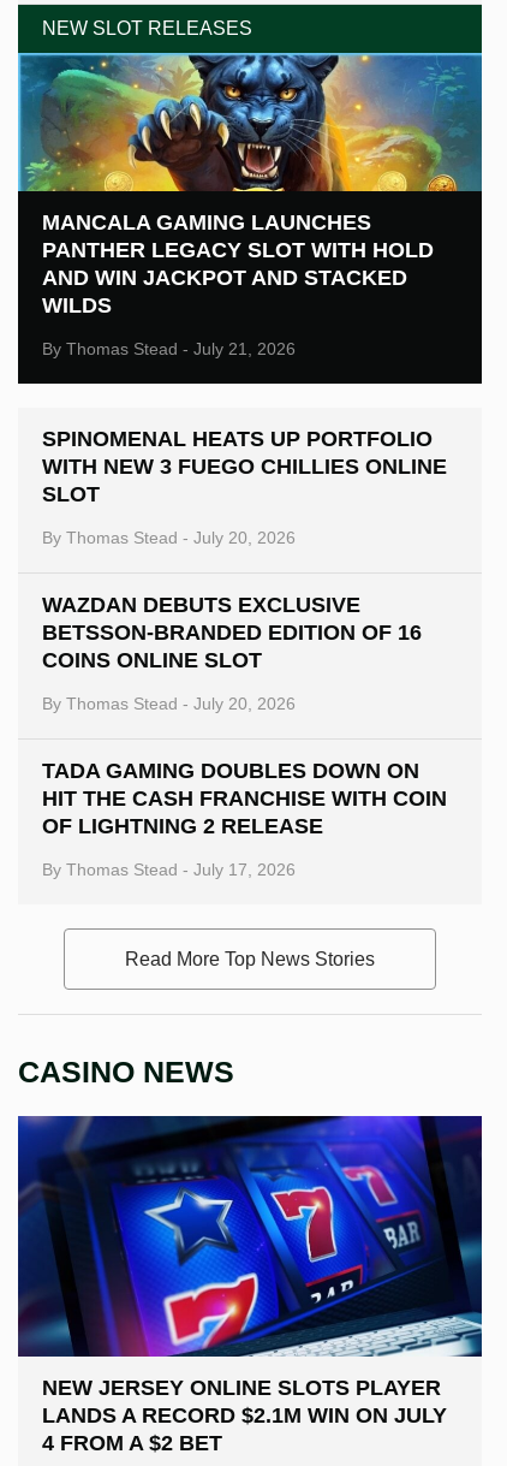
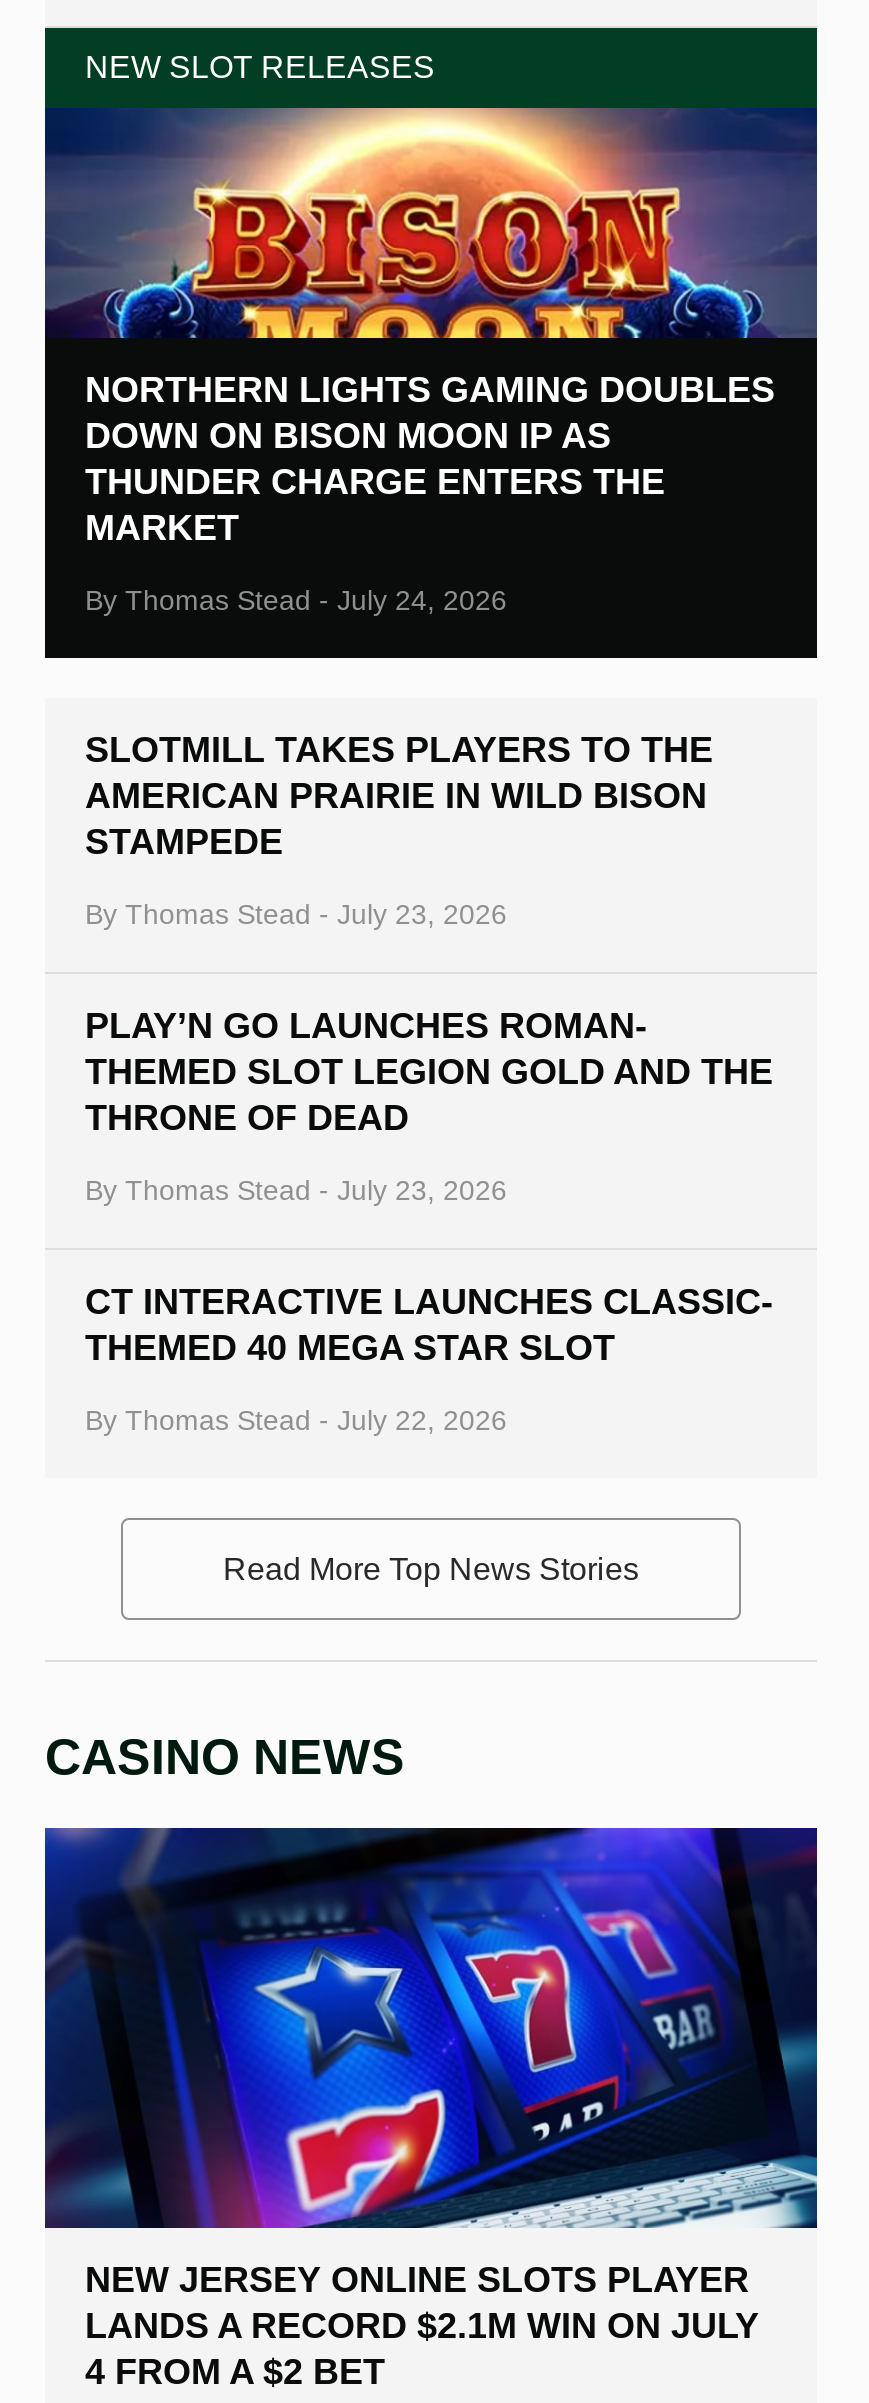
[17,52,483,317] [image] | MANCALA GAMING LAUNCHES | PANTHER LEGACY SLOT WITH HOLD | AND WIN JACKPOT AND STACKED | WILDS -> [43,106,817,548] [image] | NORTHERN LIGHTS GAMING DOUBLES | DOWN ON BISON MOON IP AS | THUNDER CHARGE ENTERS THE | MARKET
[42,339,296,358] By Thomas Stead - July 21, 2026 -> [85,584,507,616] By Thomas Stead - July 24, 2026
[42,427,447,506] SPINOMENAL HEATS UP PORTFOLIO | WITH NEW 3 FUEGO CHILLIES ONLINE | SLOT -> [85,730,713,862] SLOTMILL TAKES PLAYERS TO THE | AMERICAN PRAIRIE IN WILD BISON | STAMPEDE
[42,528,296,547] By Thomas Stead - July 20, 2026 -> [85,898,507,930] By Thomas Stead - July 23, 2026
[42,593,422,672] WAZDAN DEBUTS EXCLUSIVE | BETSSON-BRANDED EDITION OF 16 | COINS ONLINE SLOT -> [85,1006,773,1138] PLAY’N GO LAUNCHES ROMAN- | THEMED SLOT LEGION GOLD AND THE | THRONE OF DEAD
[42,694,296,713] By Thomas Stead - July 20, 2026 -> [85,1174,507,1206] By Thomas Stead - July 23, 2026
[42,759,447,838] TADA GAMING DOUBLES DOWN ON | HIT THE CASH FRANCHISE WITH COIN | OF LIGHTNING 2 RELEASE -> [85,1282,773,1368] CT INTERACTIVE LAUNCHES CLASSIC- | THEMED 40 MEGA STAR SLOT
[42,860,296,879] By Thomas Stead - July 17, 2026 -> [85,1404,507,1436] By Thomas Stead - July 22, 2026

